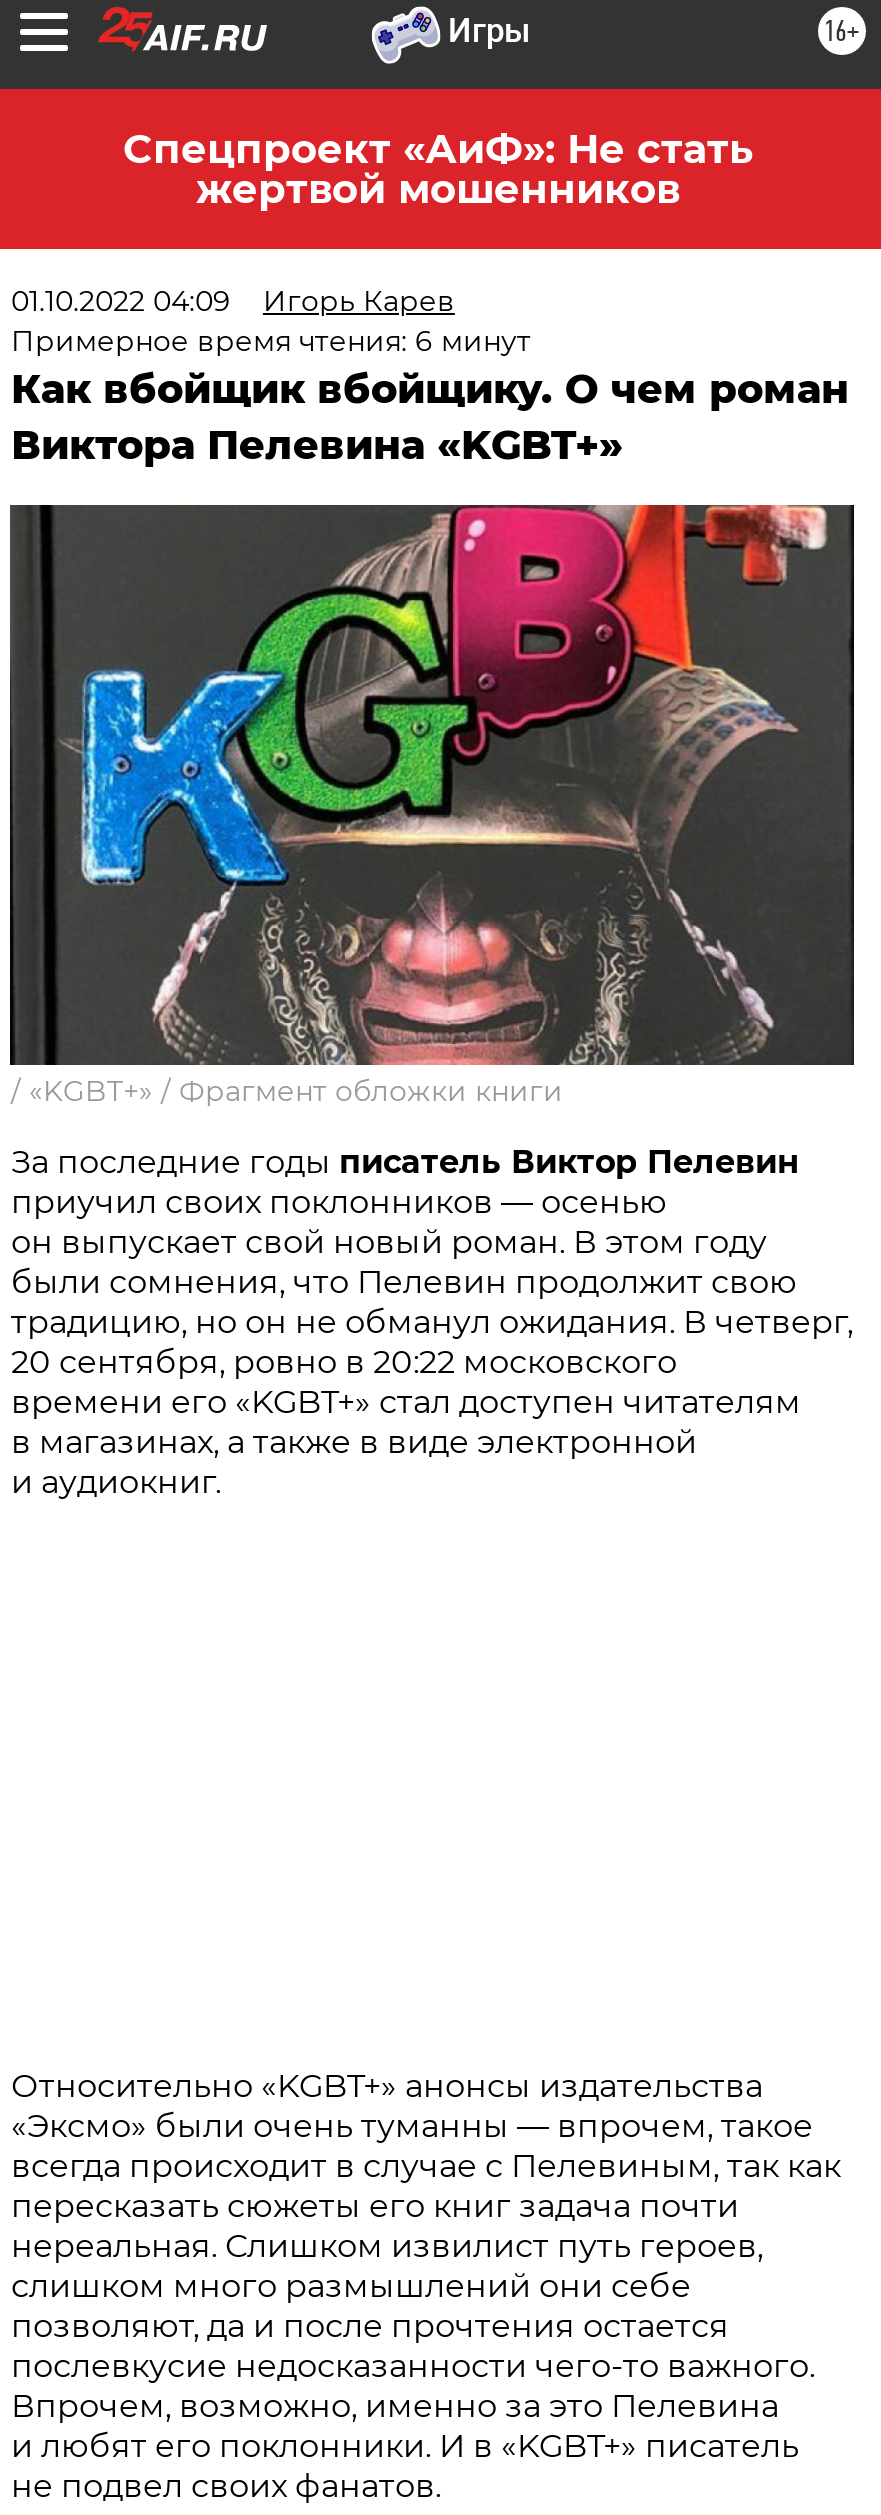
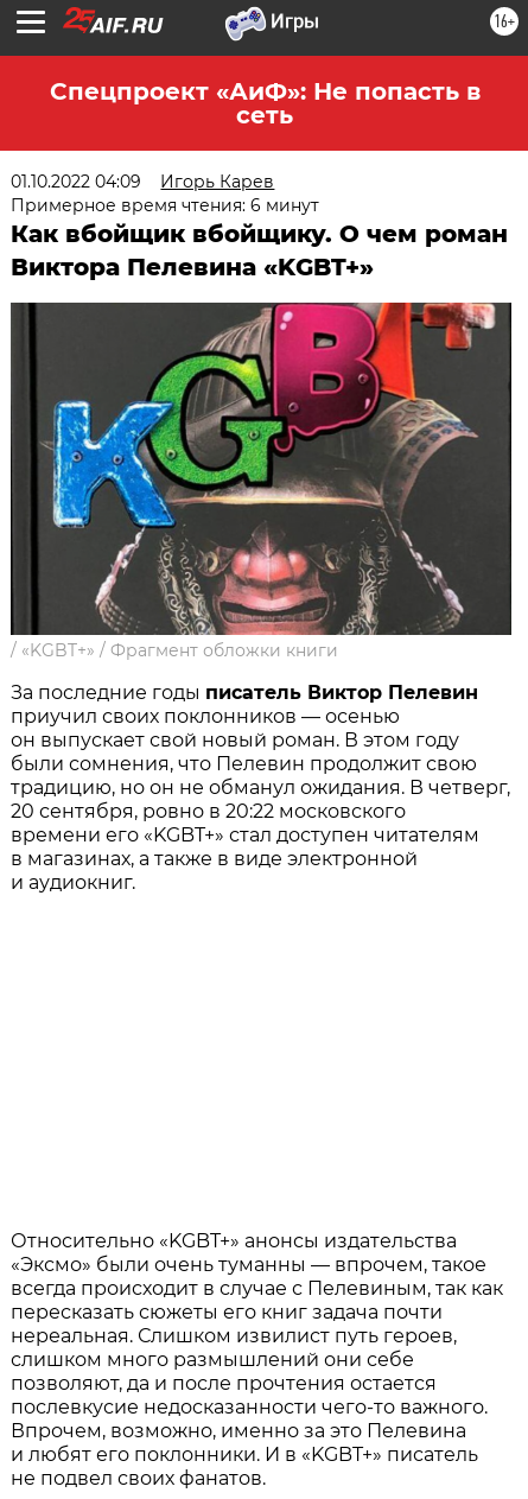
[123,125,753,213] Спецпроект «АиФ»: Не стать | жертвой мошенников -> [49,77,480,129] Спецпроект «АиФ»: Не попасть в | сеть

